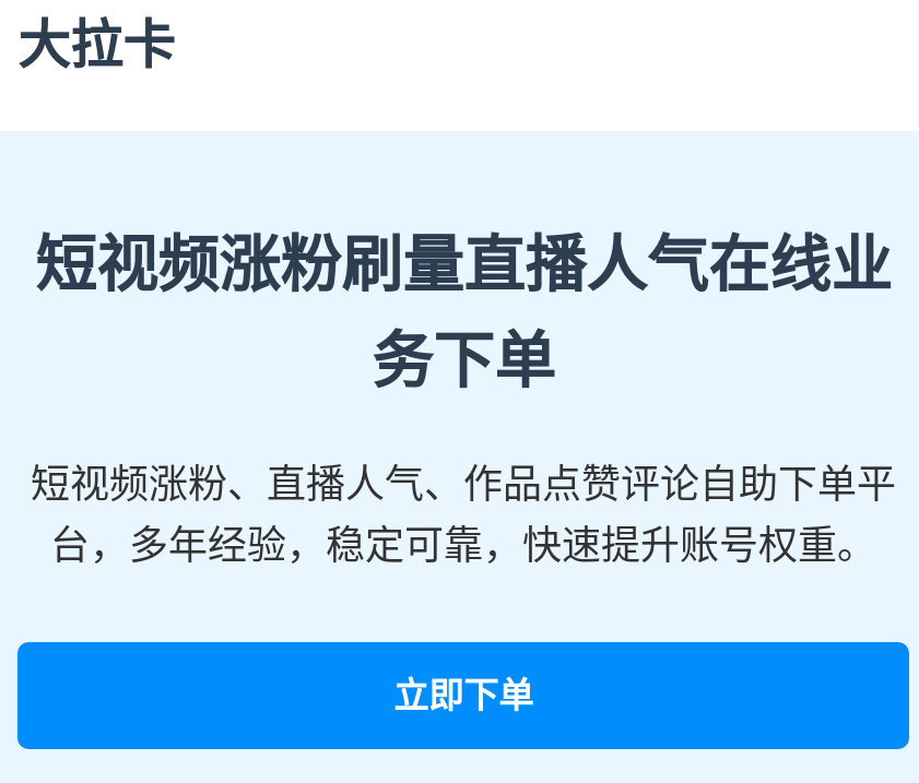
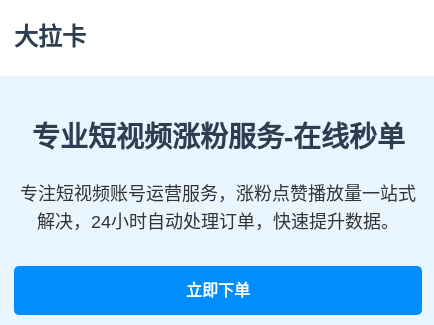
[35,232,892,395] 短视频涨粉刷量直播人气在线业 | 务下单 -> [31,122,404,153] 专业短视频涨粉服务-在线秒单
[31,463,896,568] 短视频涨粉、直播人气、作品点赞评论自助下单平 | 台，多年经验，稳定可靠，快速提升账号权重。 -> [20,184,416,232] 专注短视频账号运营服务，涨粉点赞播放量一站式 | 解决，24小时自动处理订单，快速提升数据。

